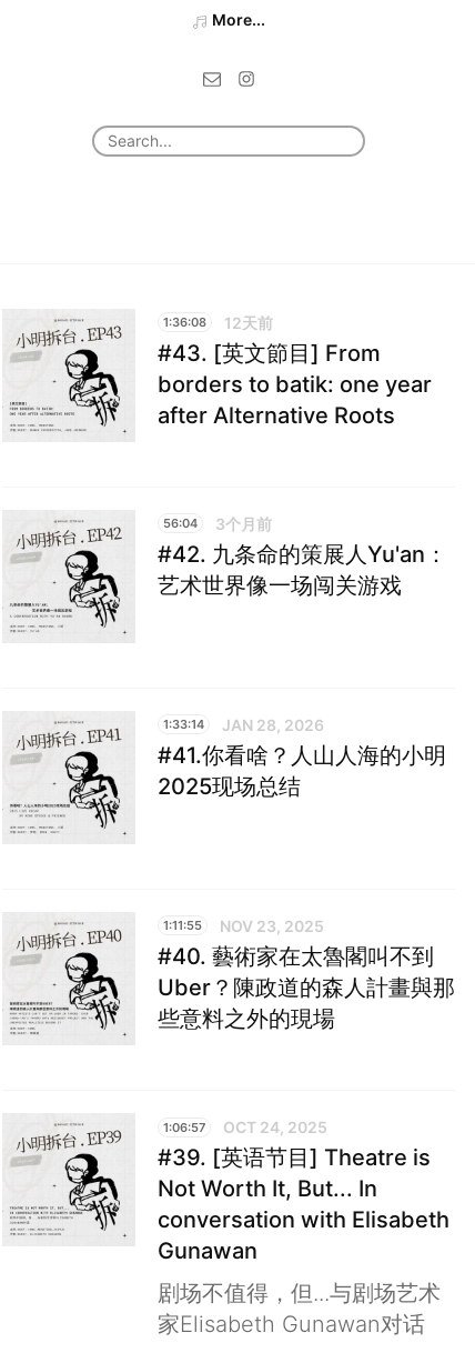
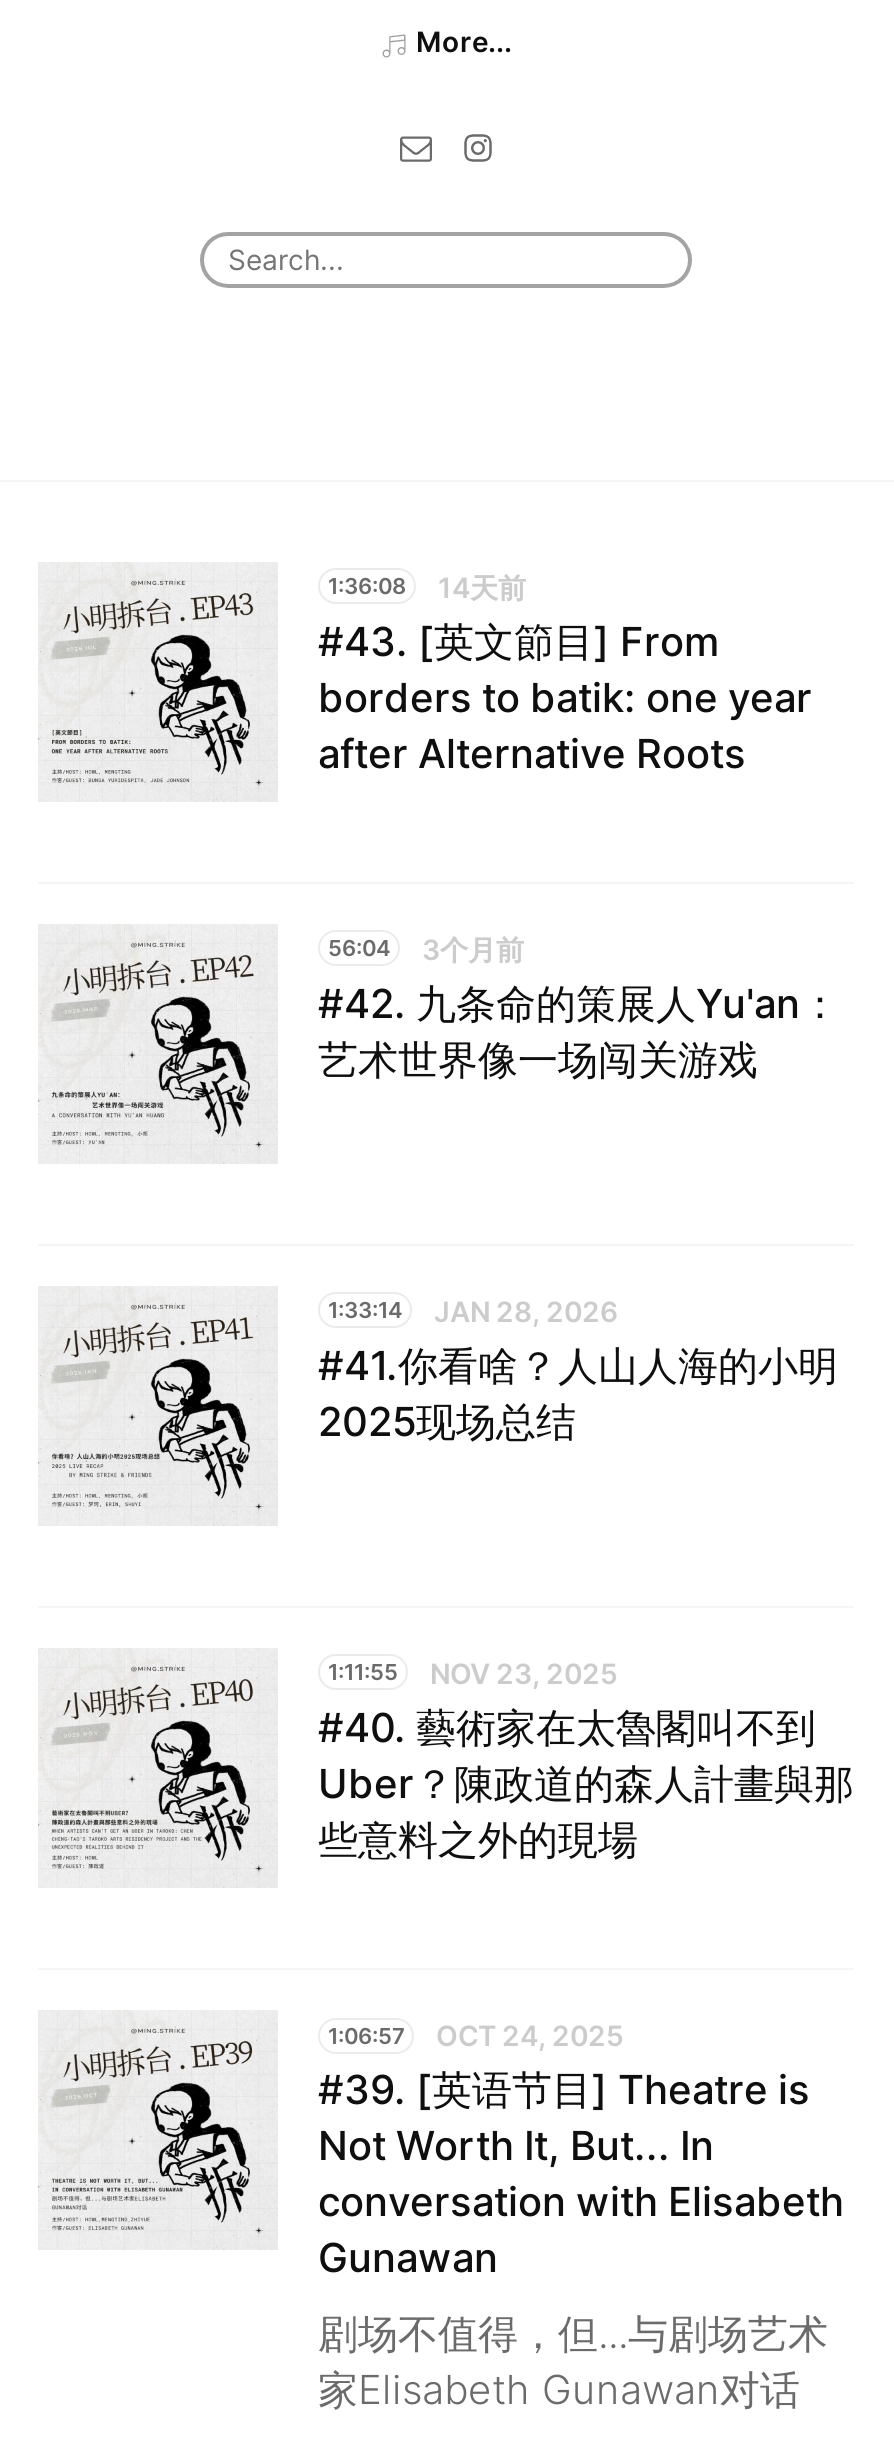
[163,313,273,332] 1:36:08 12天前 -> [328,570,526,604] 1:36:08 14天前

